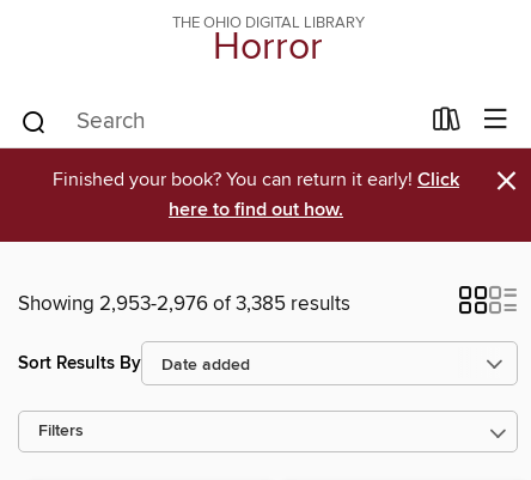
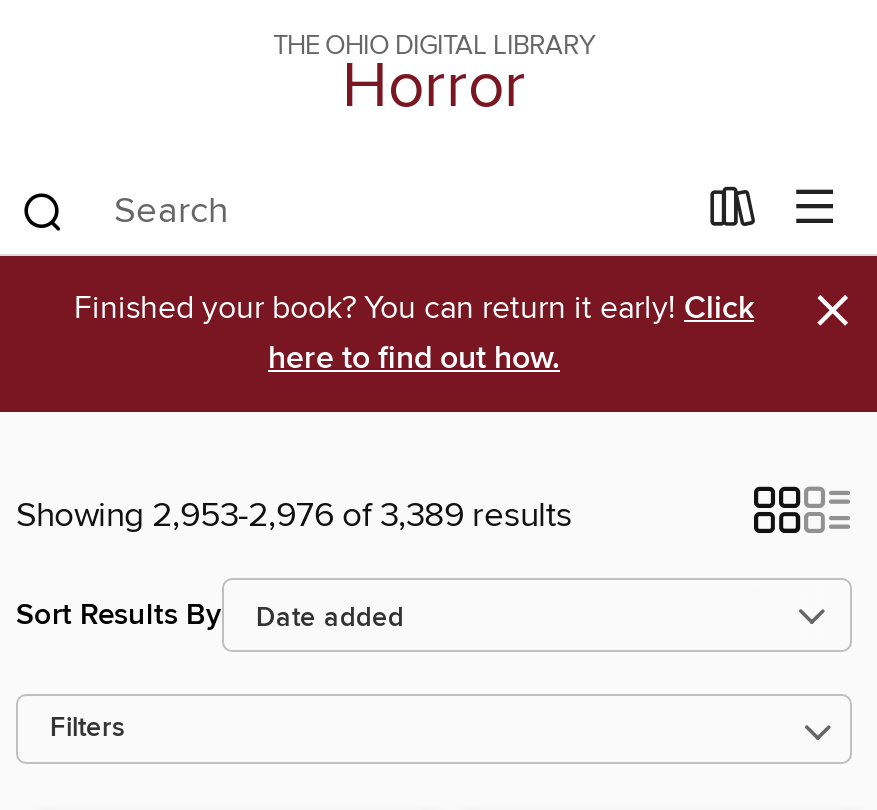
[18,291,350,317] Showing 2,953-2,976 of 3,385 results -> [16,494,572,538] Showing 2,953-2,976 of 3,389 results

